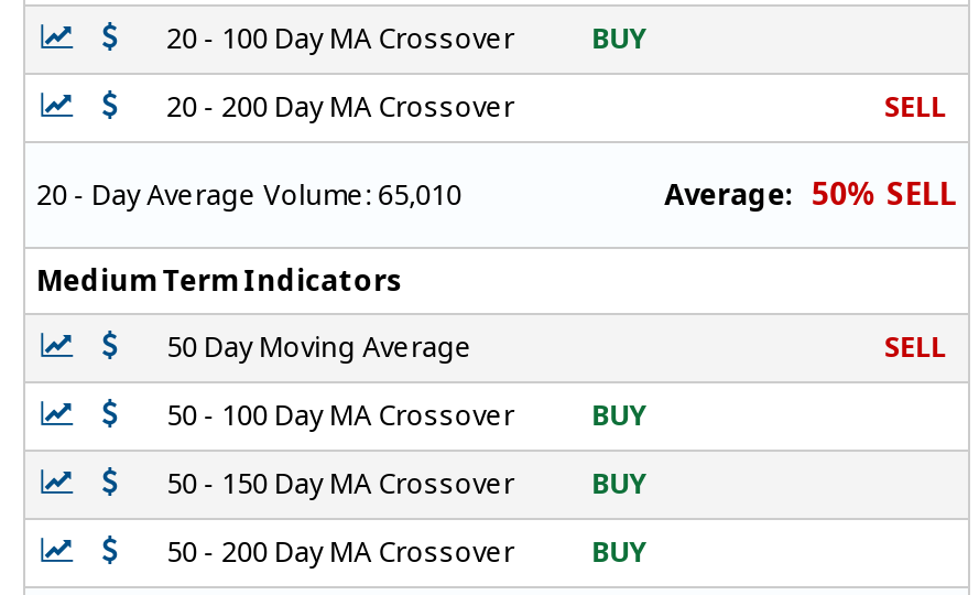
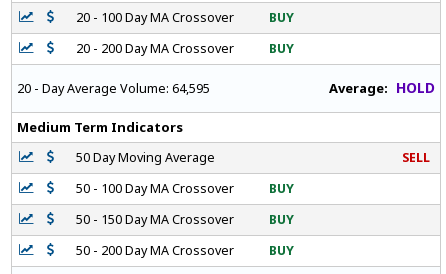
[885,89,946,126] SELL -> [269,40,294,57] BUY
[37,173,957,214] 20 - Day Average Volume: 65,010 | Average: 50% SELL -> [17,78,435,97] 20 - Day Average Volume: 64,595 | Average: HOLD

